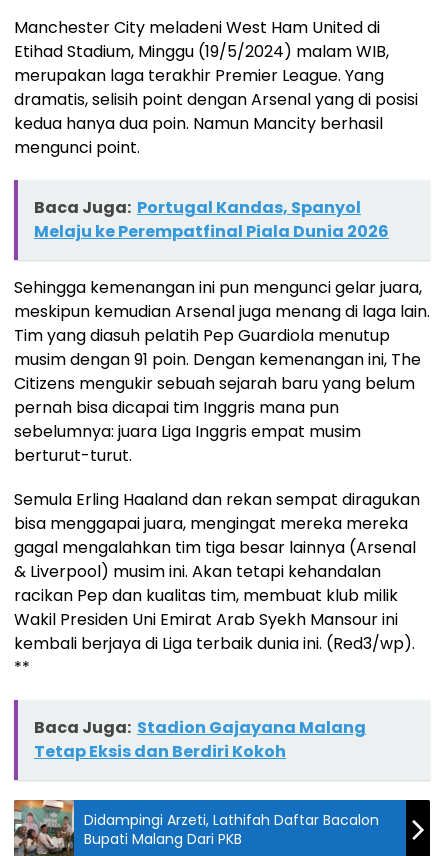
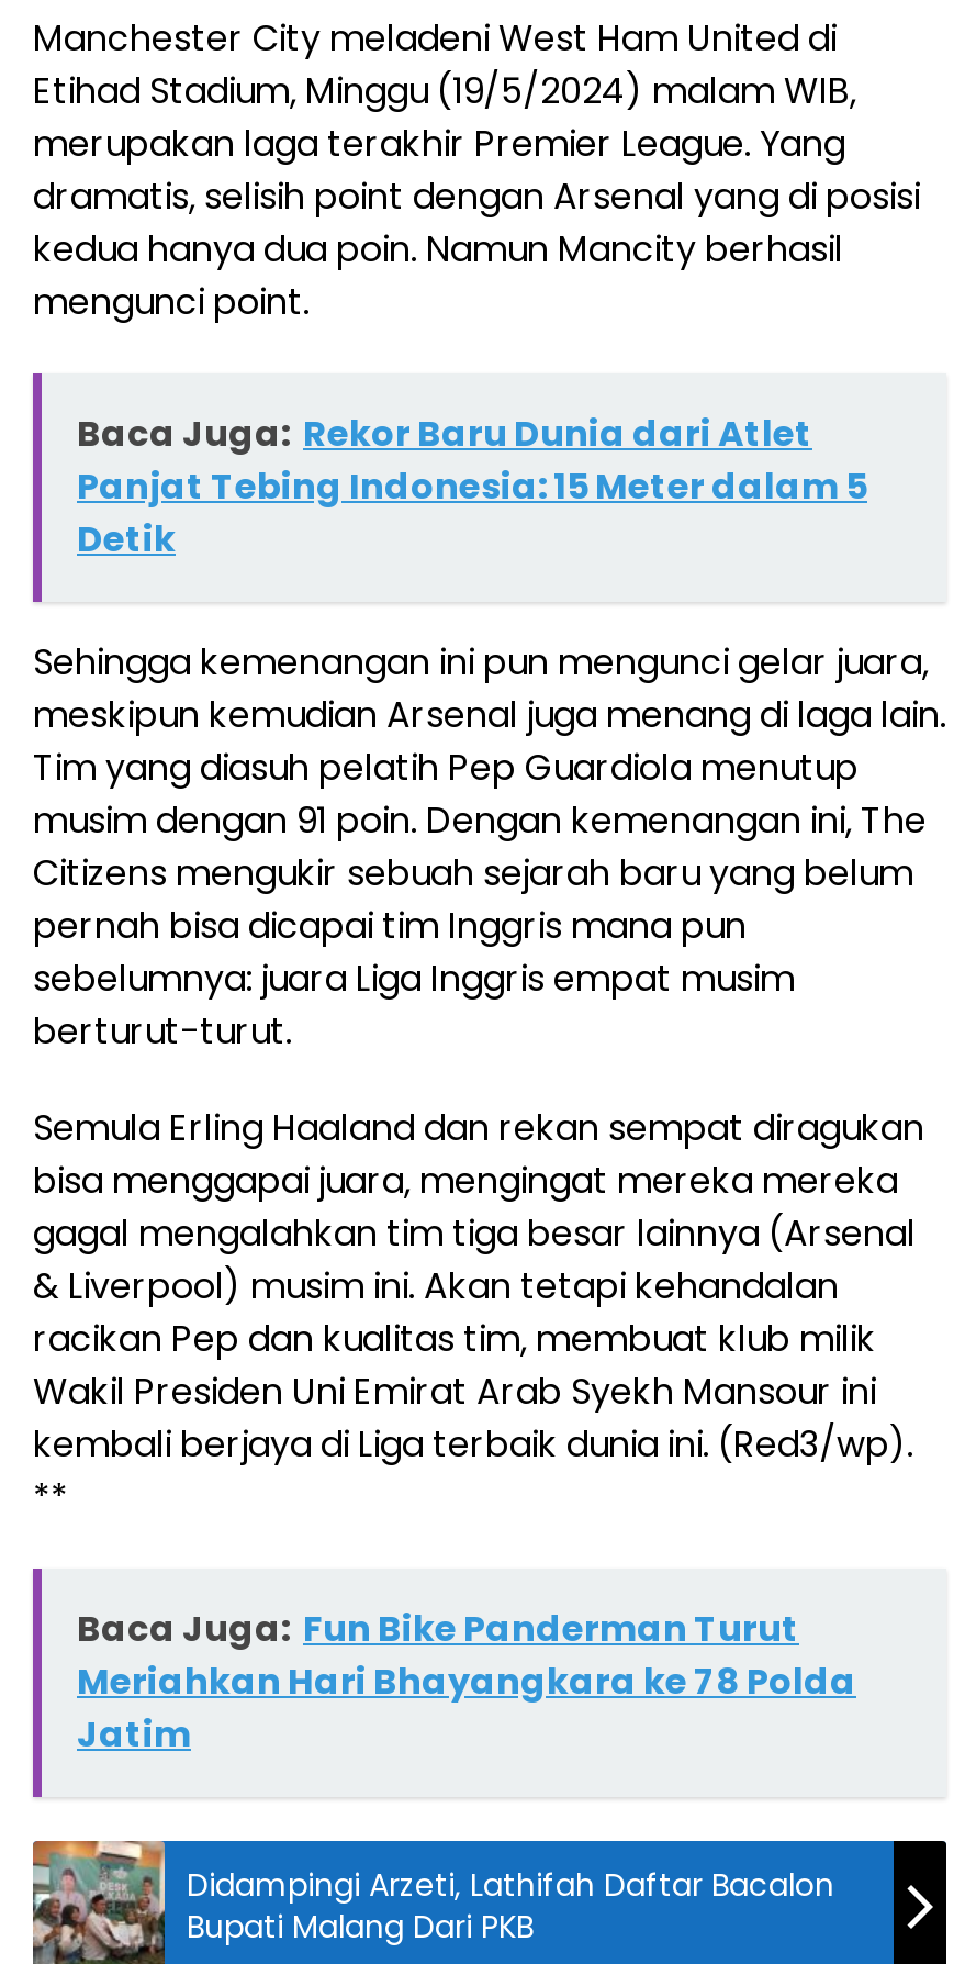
[34,196,389,243] Baca Juga: Portugal Kandas, Spanyol | Melaju ke Perempatfinal Piala Dunia 2026 -> [77,408,867,564] Baca Juga: Rekor Baru Dunia dari Atlet | Panjat Tebing Indonesia: 15 Meter dalam 5 | Detik
[34,716,366,763] Baca Juga: Stadion Gajayana Malang | Tetap Eksis dan Berdiri Kokoh -> [77,1603,856,1759] Baca Juga: Fun Bike Panderman Turut | Meriahkan Hari Bhayangkara ke 78 Polda | Jatim

